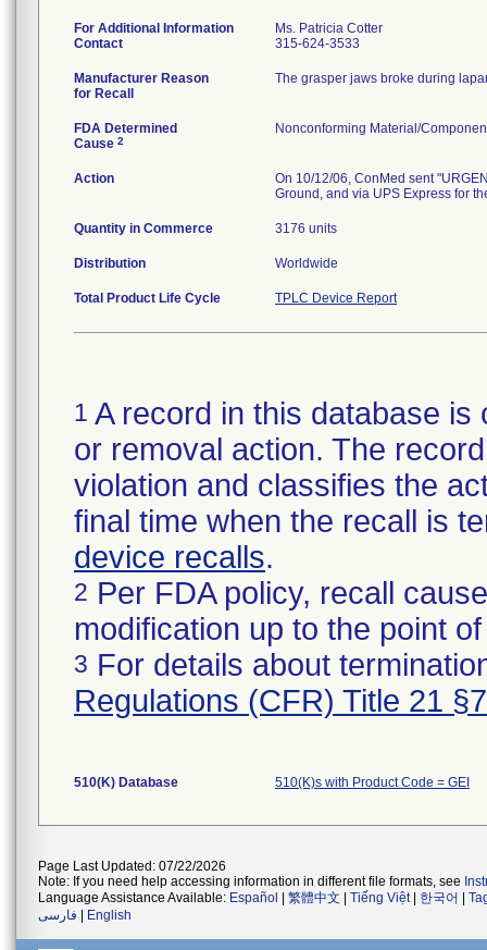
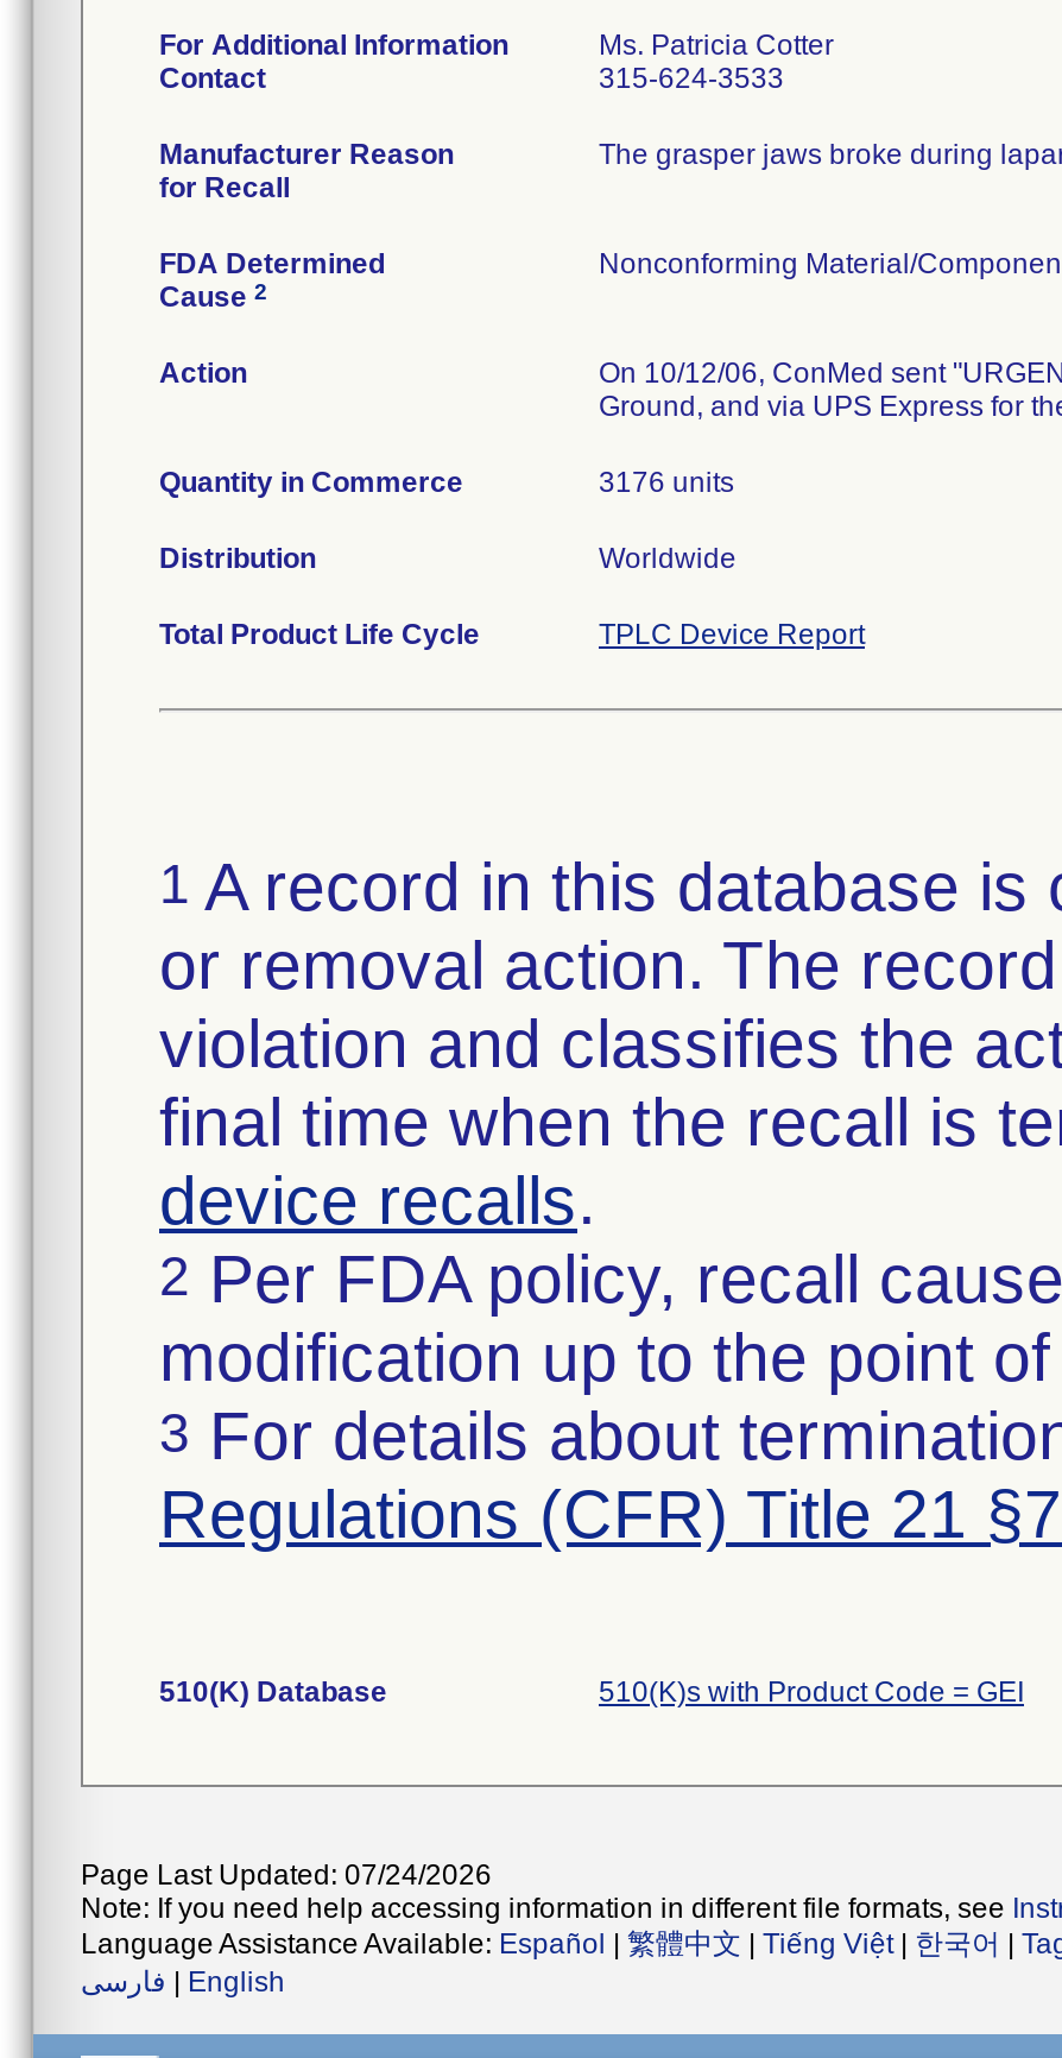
[38,859,226,874] Page Last Updated: 07/22/2026 -> [81,1858,492,1892] Page Last Updated: 07/24/2026

